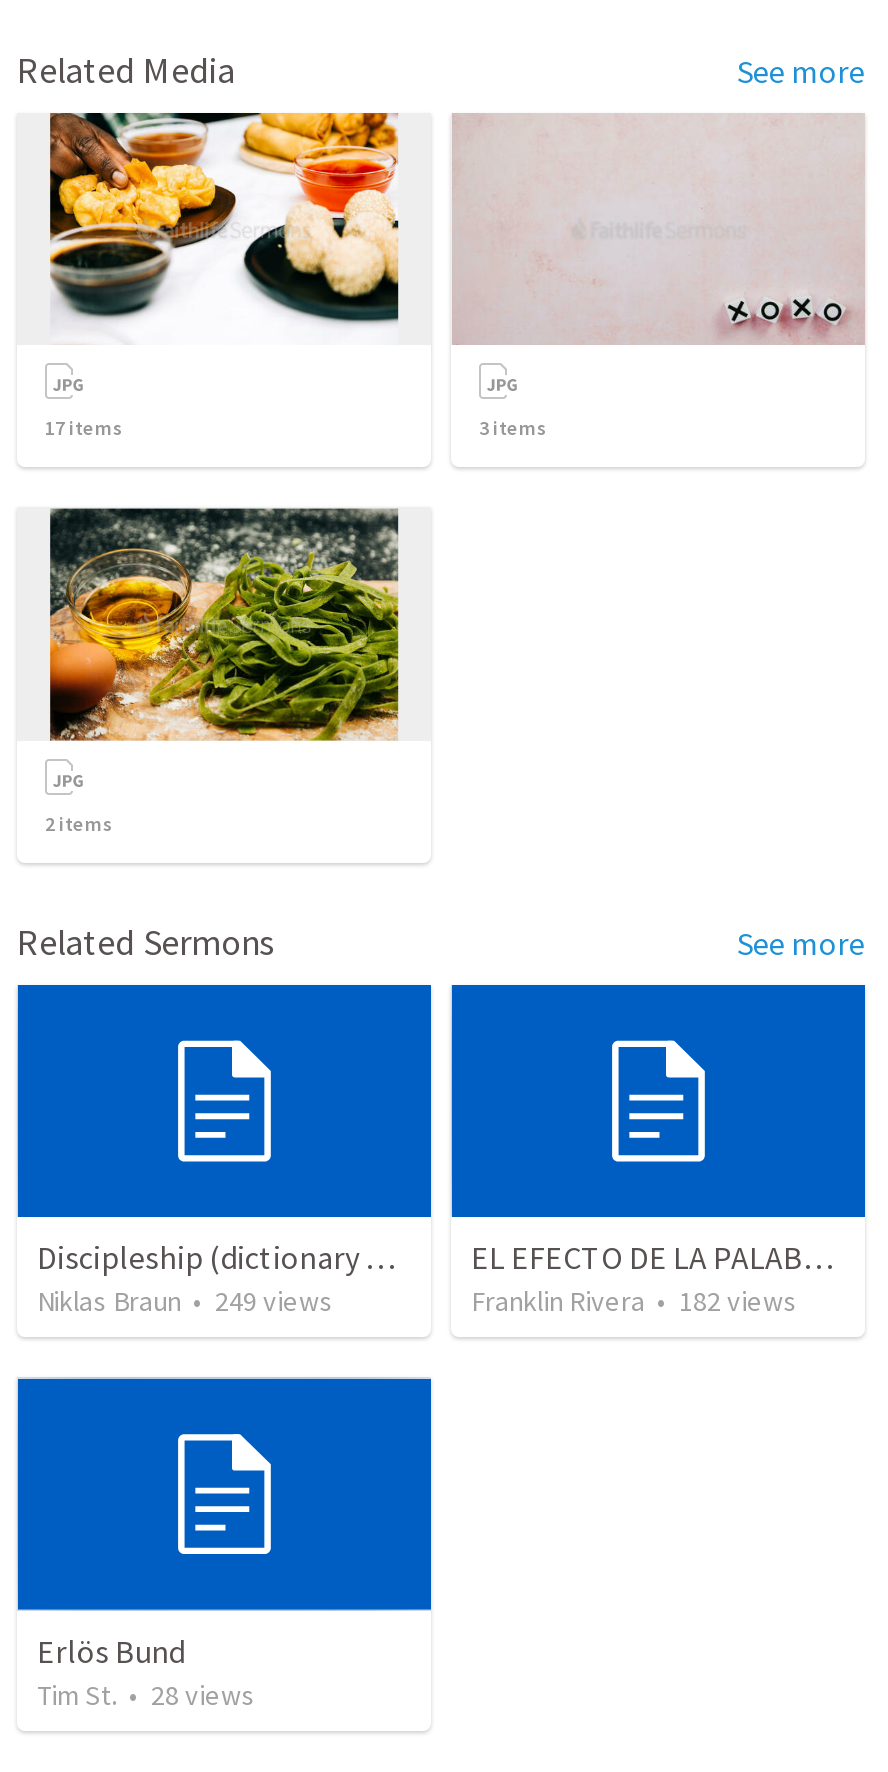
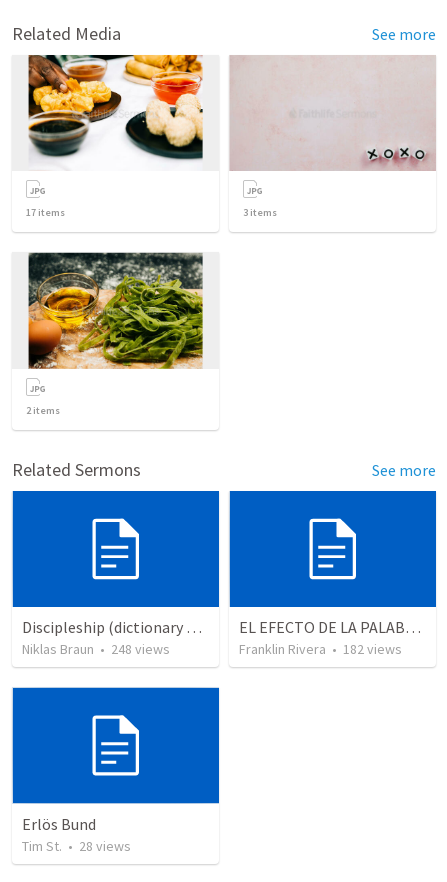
[37,1284,333,1320] Niklas Braun • 249 views -> [22,640,170,658] Niklas Braun • 248 views

